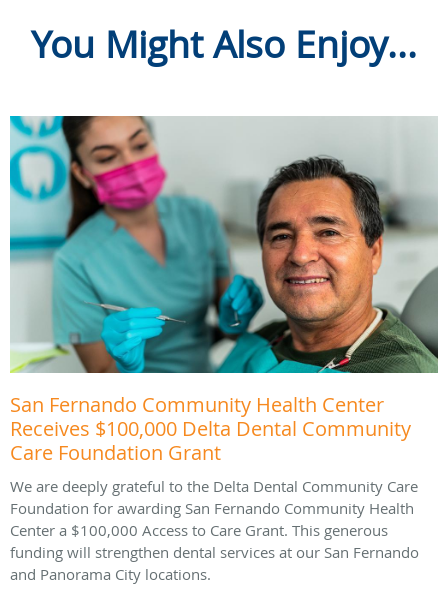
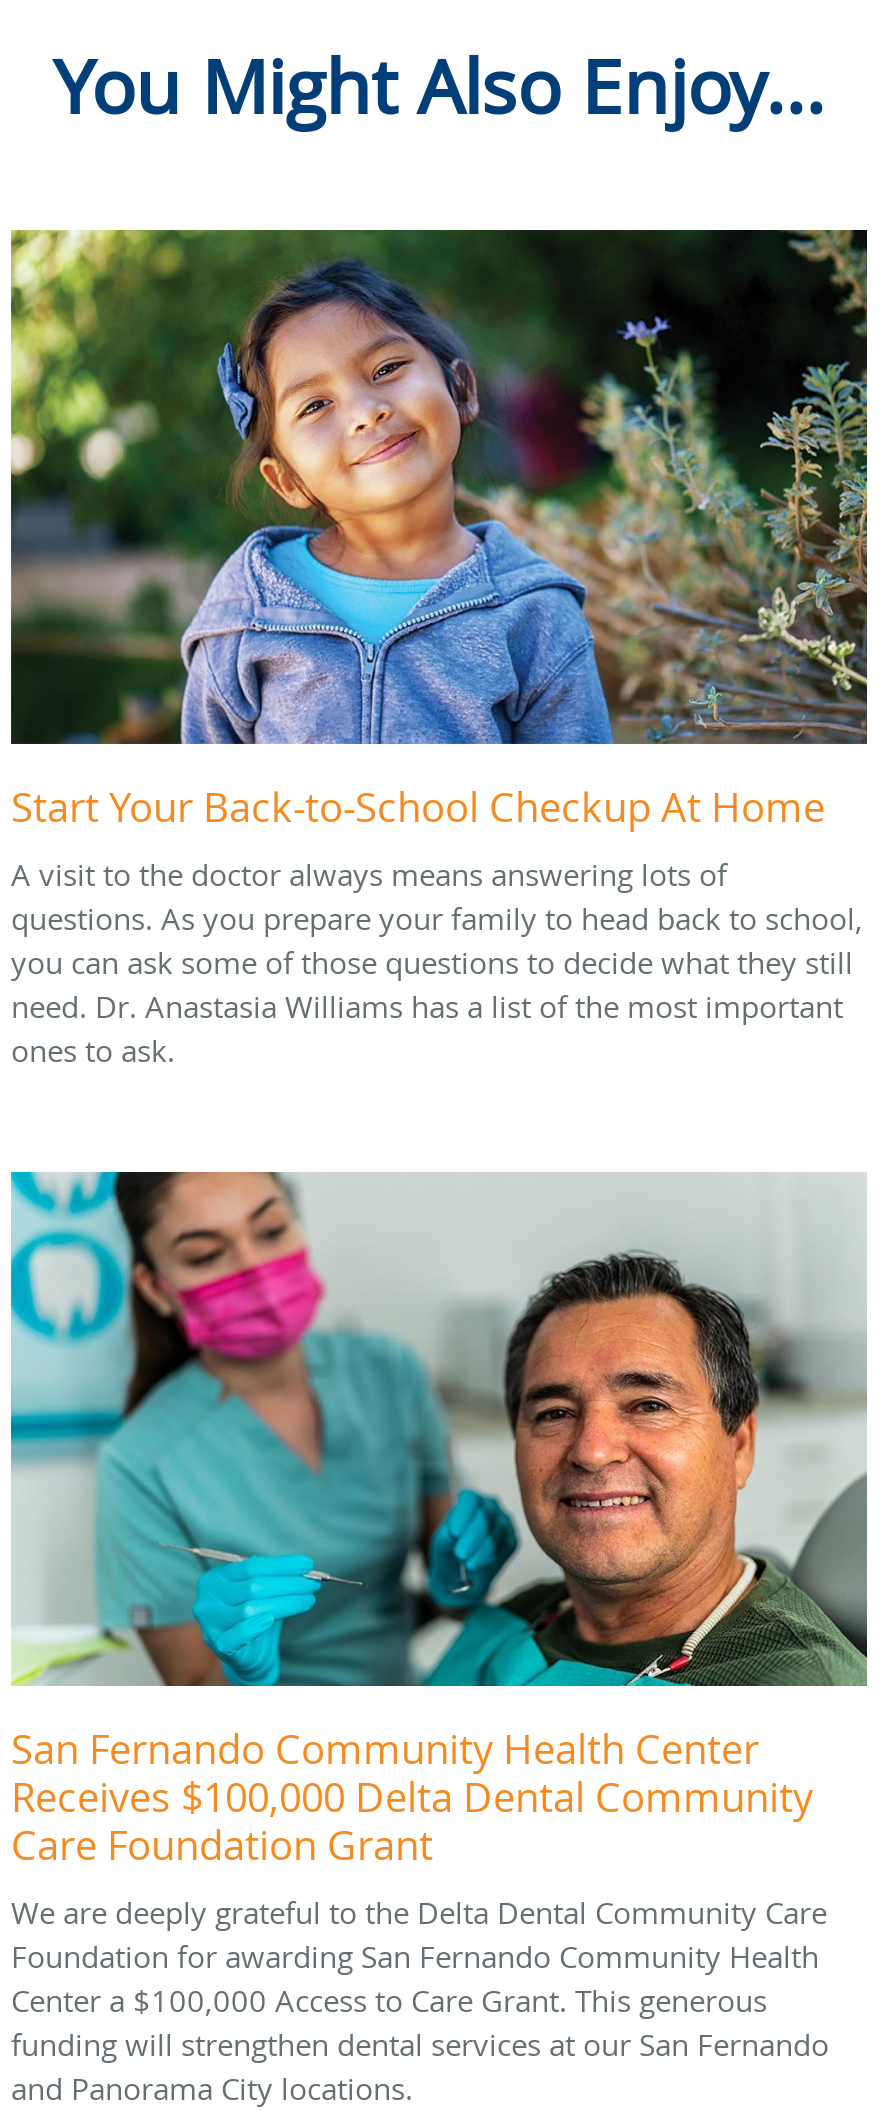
none -> [9,228,869,1070] [image] | Start Your Back-to-School Checkup At Home | A visit to the doctor always means answering lots of | questions. As you prepare your family to head back to school, | you can ask some of those questions to decide what they still | need. Dr. Anastasia Williams has a list of the most important | ones to ask.

